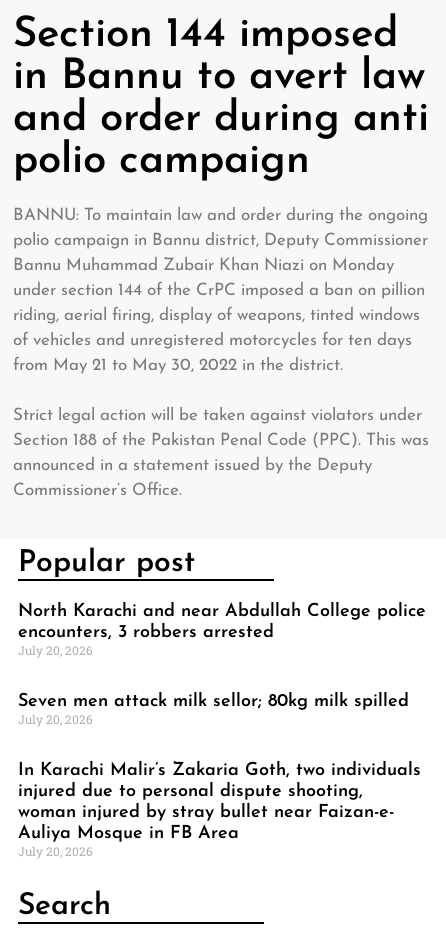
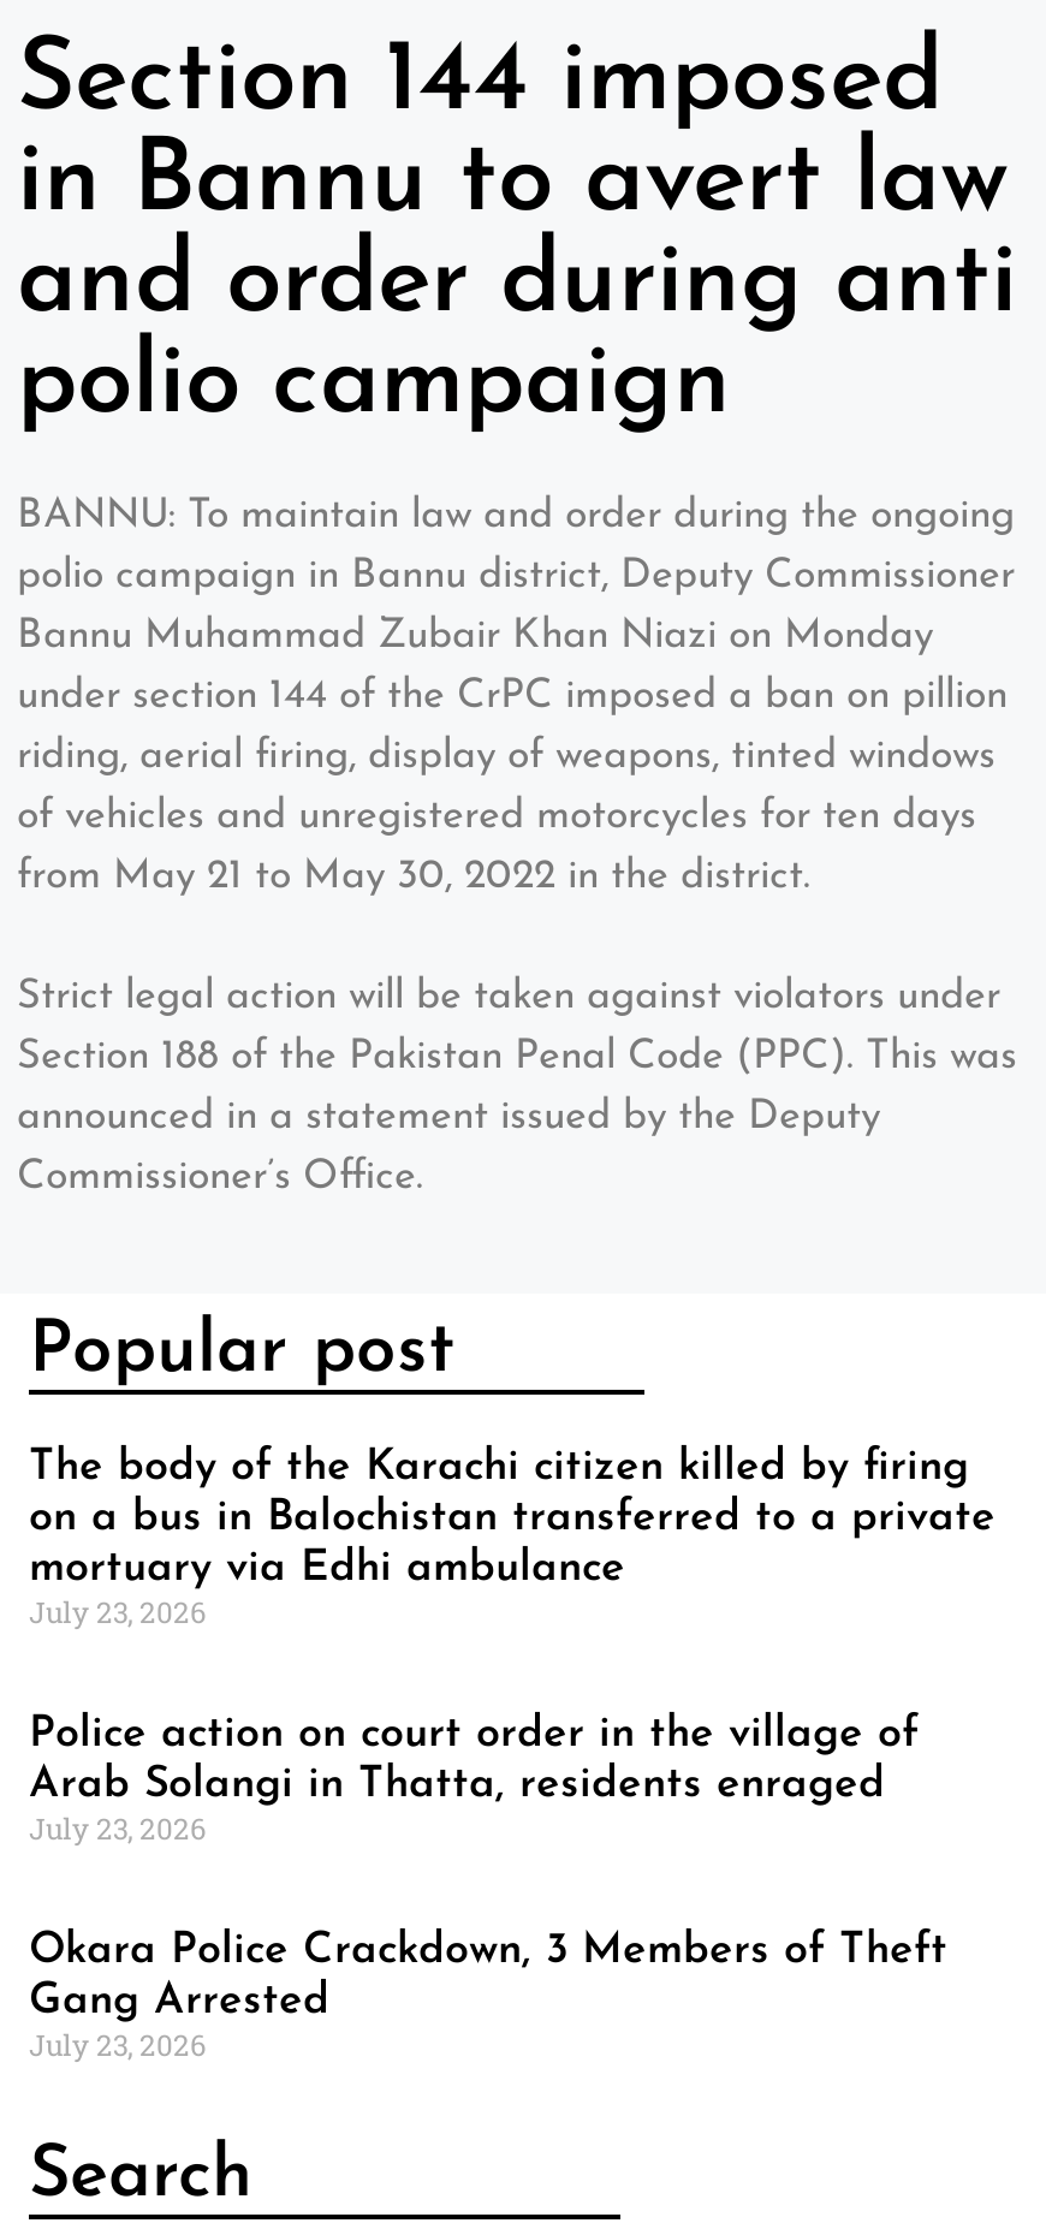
[18,602,426,658] North Karachi and near Abdullah College police | encounters, 3 robbers arrested | July 20, 2026 -> [29,1445,996,1630] The body of the Karachi citizen killed by firing | on a bus in Balochistan transferred to a private | mortuary via Edhi ambulance | July 23, 2026
[18,692,409,727] Seven men attack milk sellor; 80kg milk spilled | July 20, 2026 -> [29,1712,919,1847] Police action on court order in the village of | Arab Solangi in Thatta, residents enraged | July 23, 2026
[18,761,421,859] In Karachi Malir’s Zakaria Goth, two individuals | injured due to personal dispute shooting, | woman injured by stray bullet near Faizan-e- | Auliya Mosque in FB Area | July 20, 2026 -> [29,1928,947,2063] Okara Police Crackdown, 3 Members of Theft | Gang Arrested | July 23, 2026

